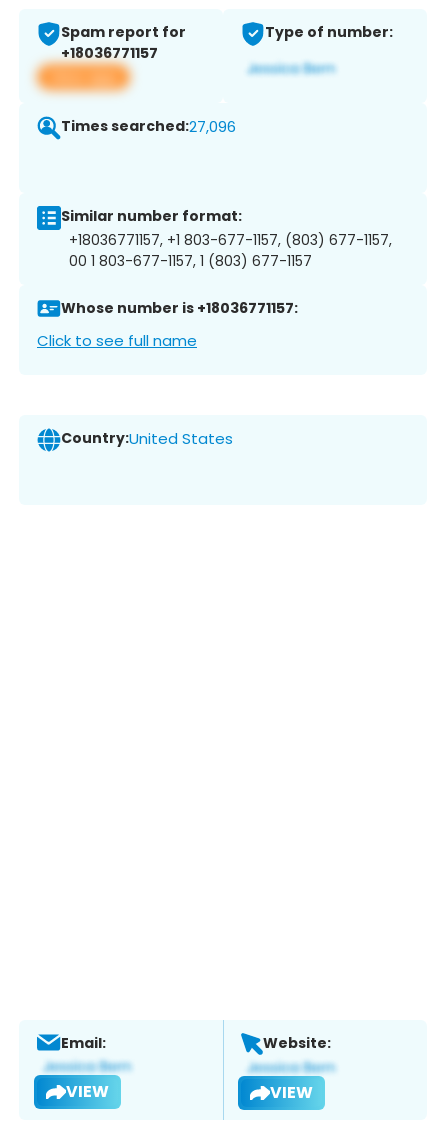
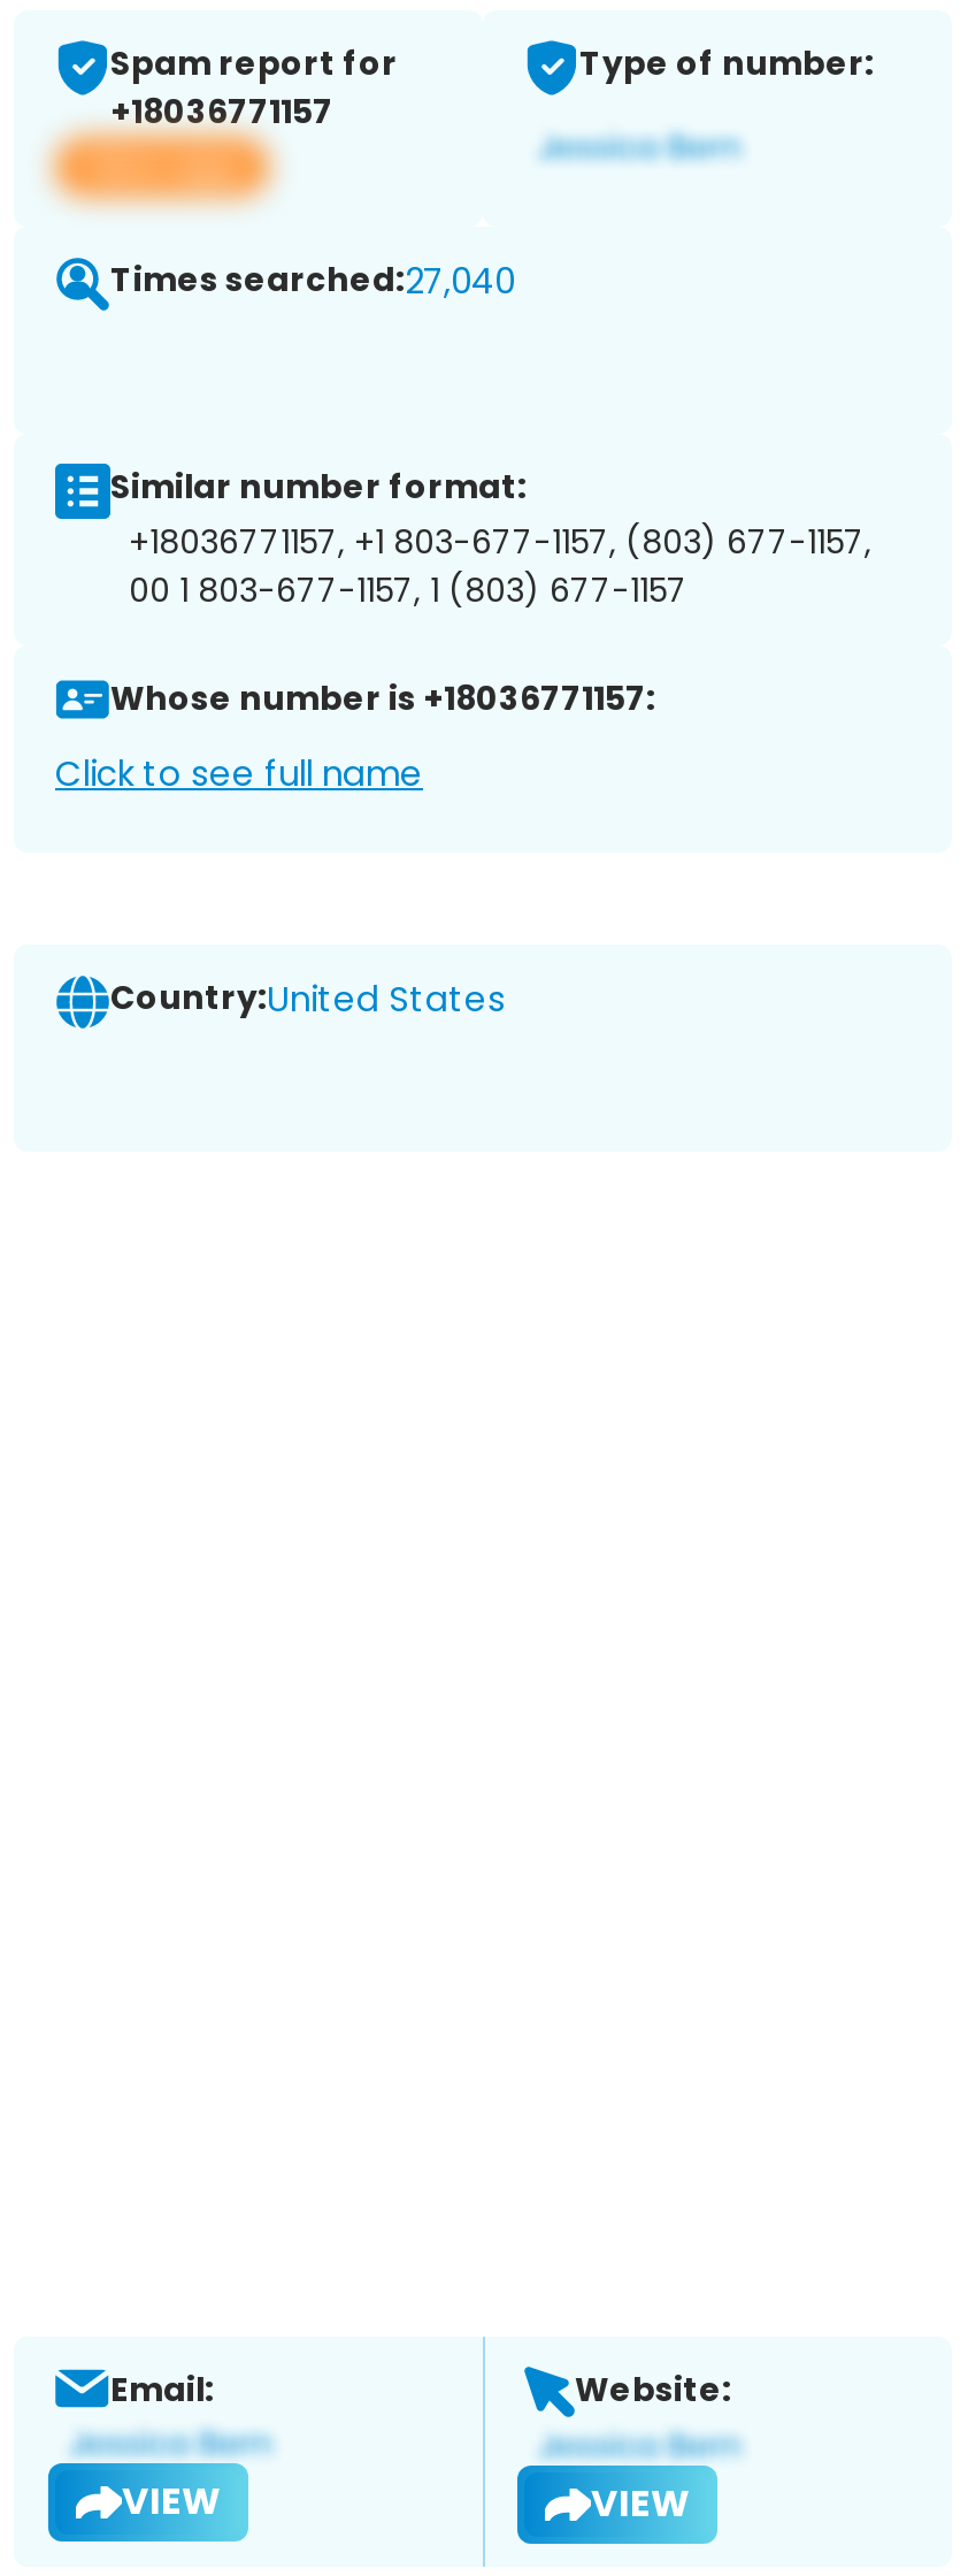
[61,116,236,137] Times searched:27,096 -> [110,257,515,305] Times searched:27,040

